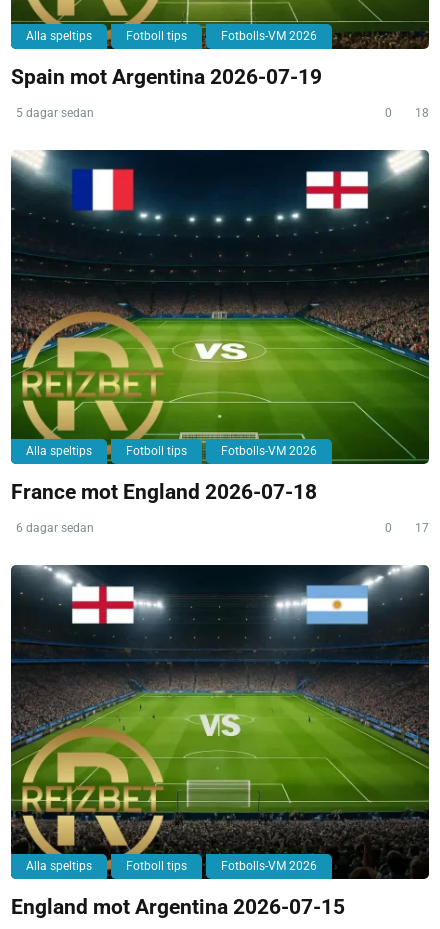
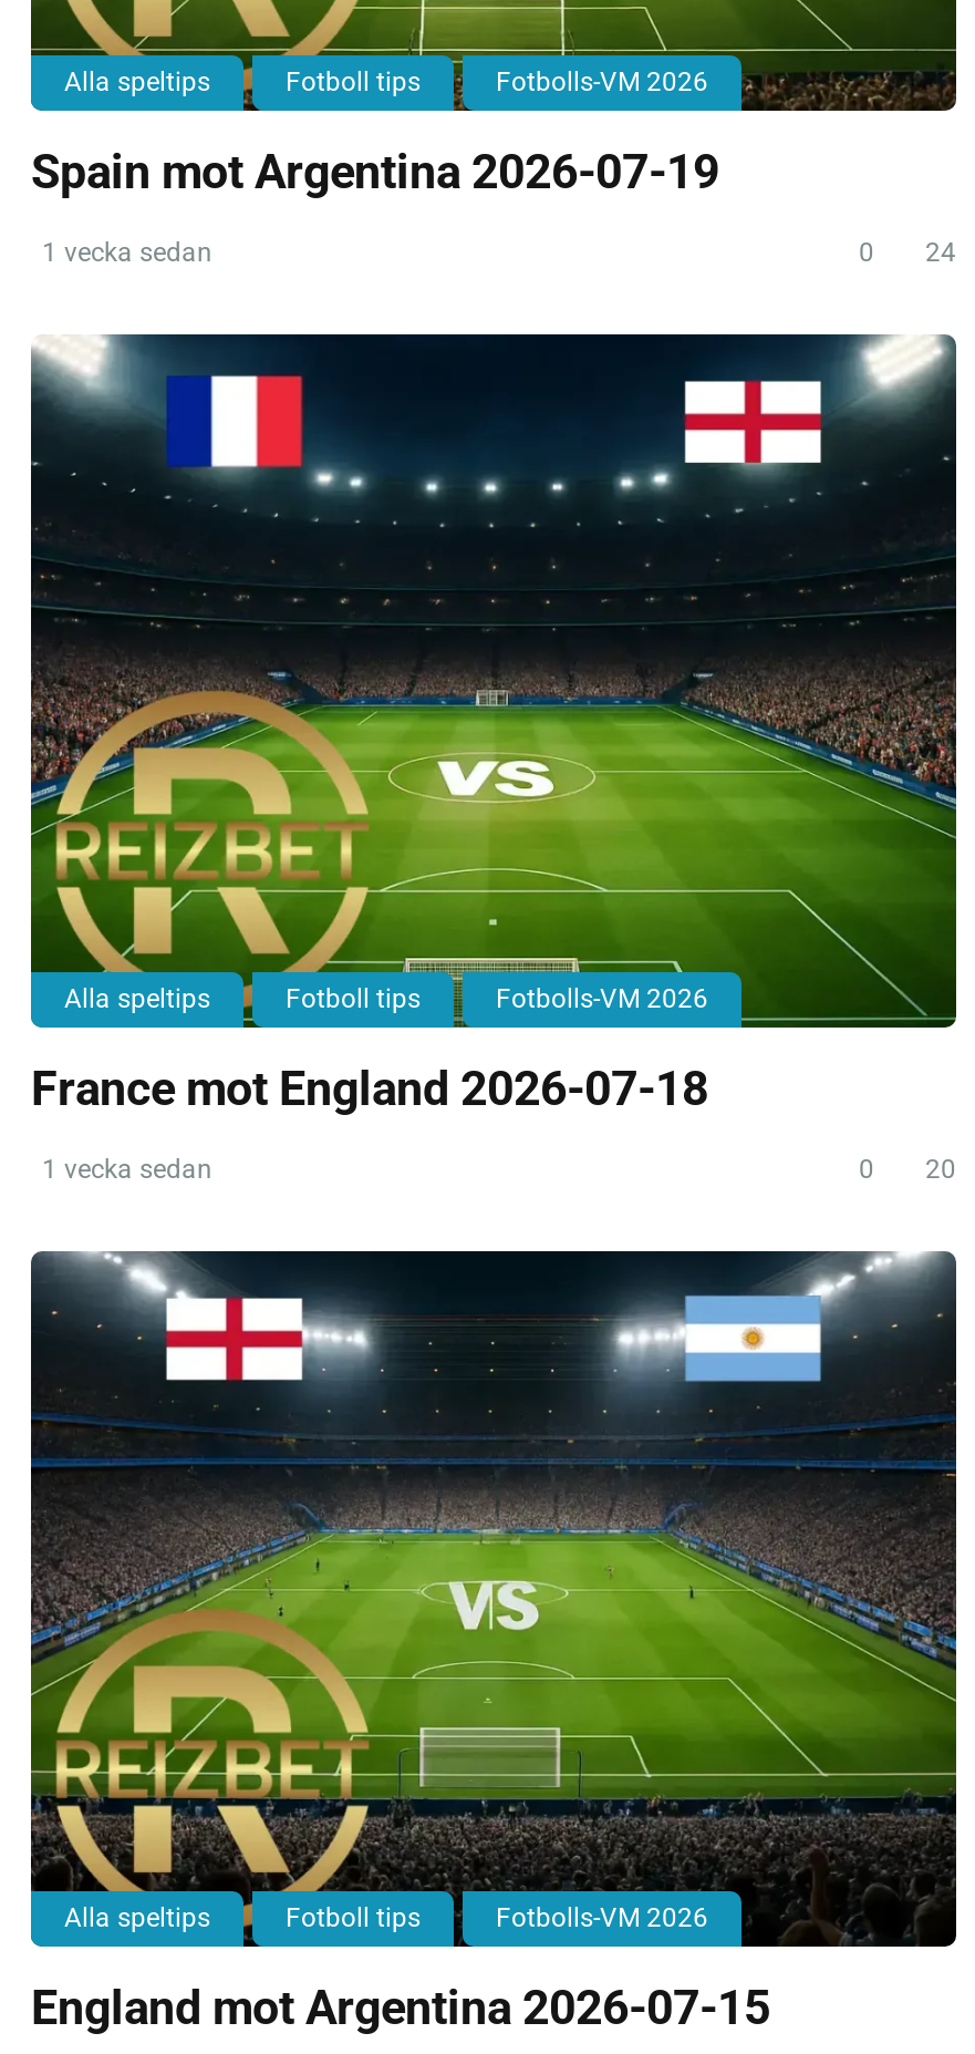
[16,106,94,120] 5 dagar sedan -> [42,236,212,267] 1 vecka sedan
[385,106,429,120] 0 18 -> [859,236,956,267] 0 24
[16,521,94,535] 6 dagar sedan -> [42,1154,212,1185] 1 vecka sedan
[385,521,429,535] 0 17 -> [859,1154,956,1185] 0 20

